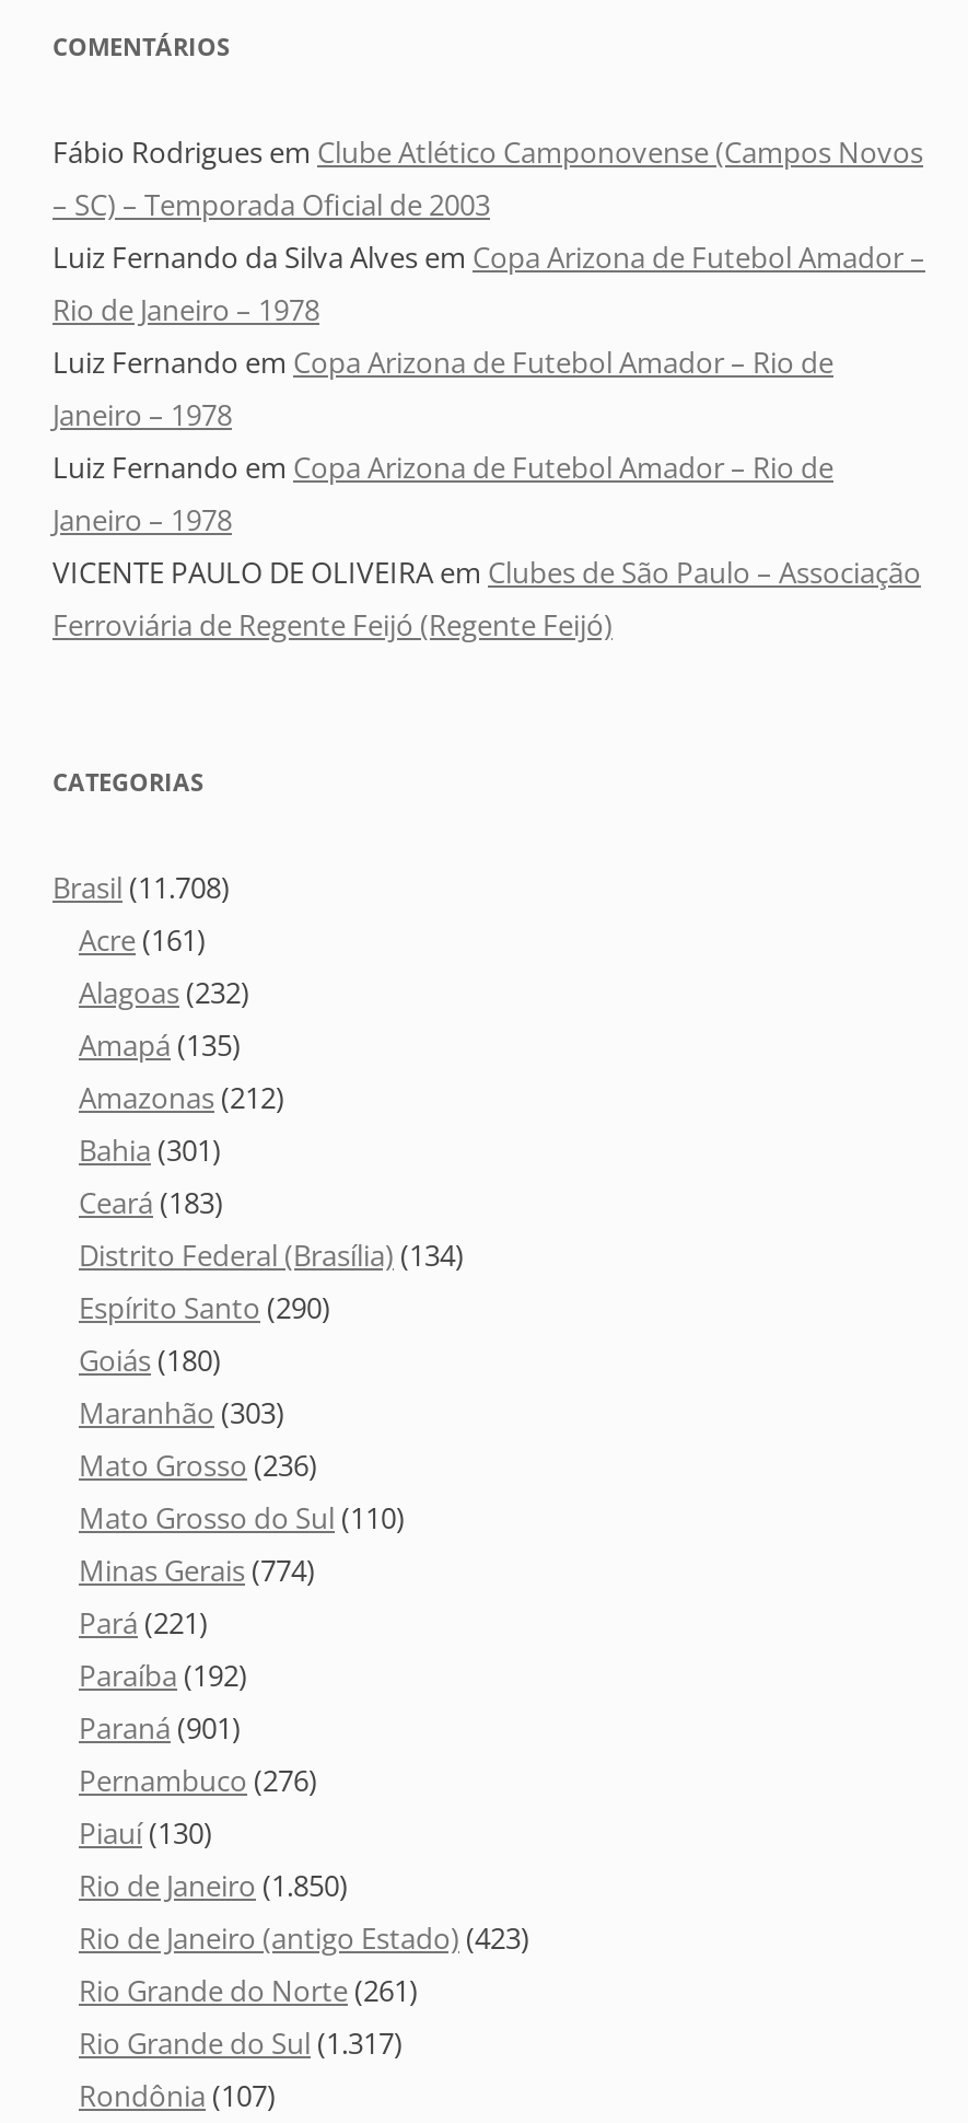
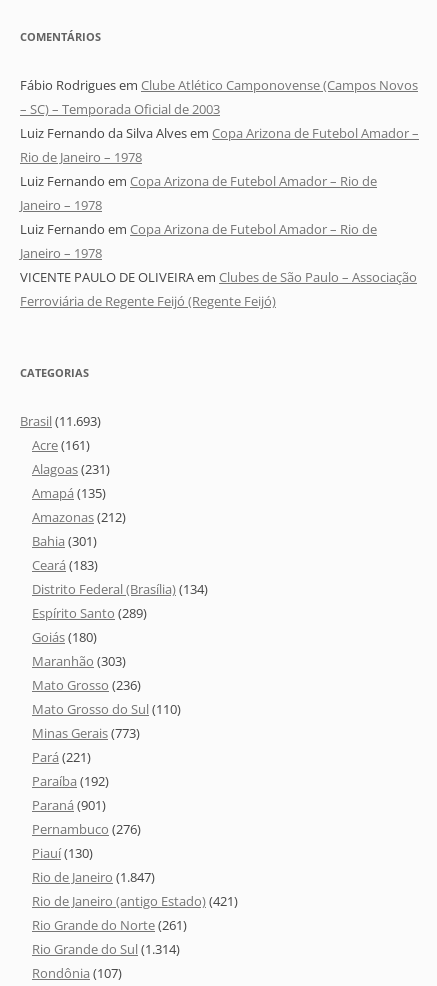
[53,867,230,906] Brasil (11.708) -> [20,412,101,430] Brasil (11.693)
[79,972,249,1011] Alagoas (232) -> [32,460,110,478] Alagoas (231)
[79,1287,330,1327] Espírito Santo (290) -> [32,604,147,622] Espírito Santo (289)
[79,1550,315,1589] Minas Gerais (774) -> [32,724,140,742] Minas Gerais (773)
[79,1865,348,1904] Rio de Janeiro (1.850) -> [32,868,155,886] Rio de Janeiro (1.847)
[79,1917,529,1957] Rio de Janeiro (antigo Estado) (423) -> [32,892,238,910] Rio de Janeiro (antigo Estado) (421)
[79,2023,403,2062] Rio Grande do Sul (1.317) -> [32,940,180,958] Rio Grande do Sul (1.314)

